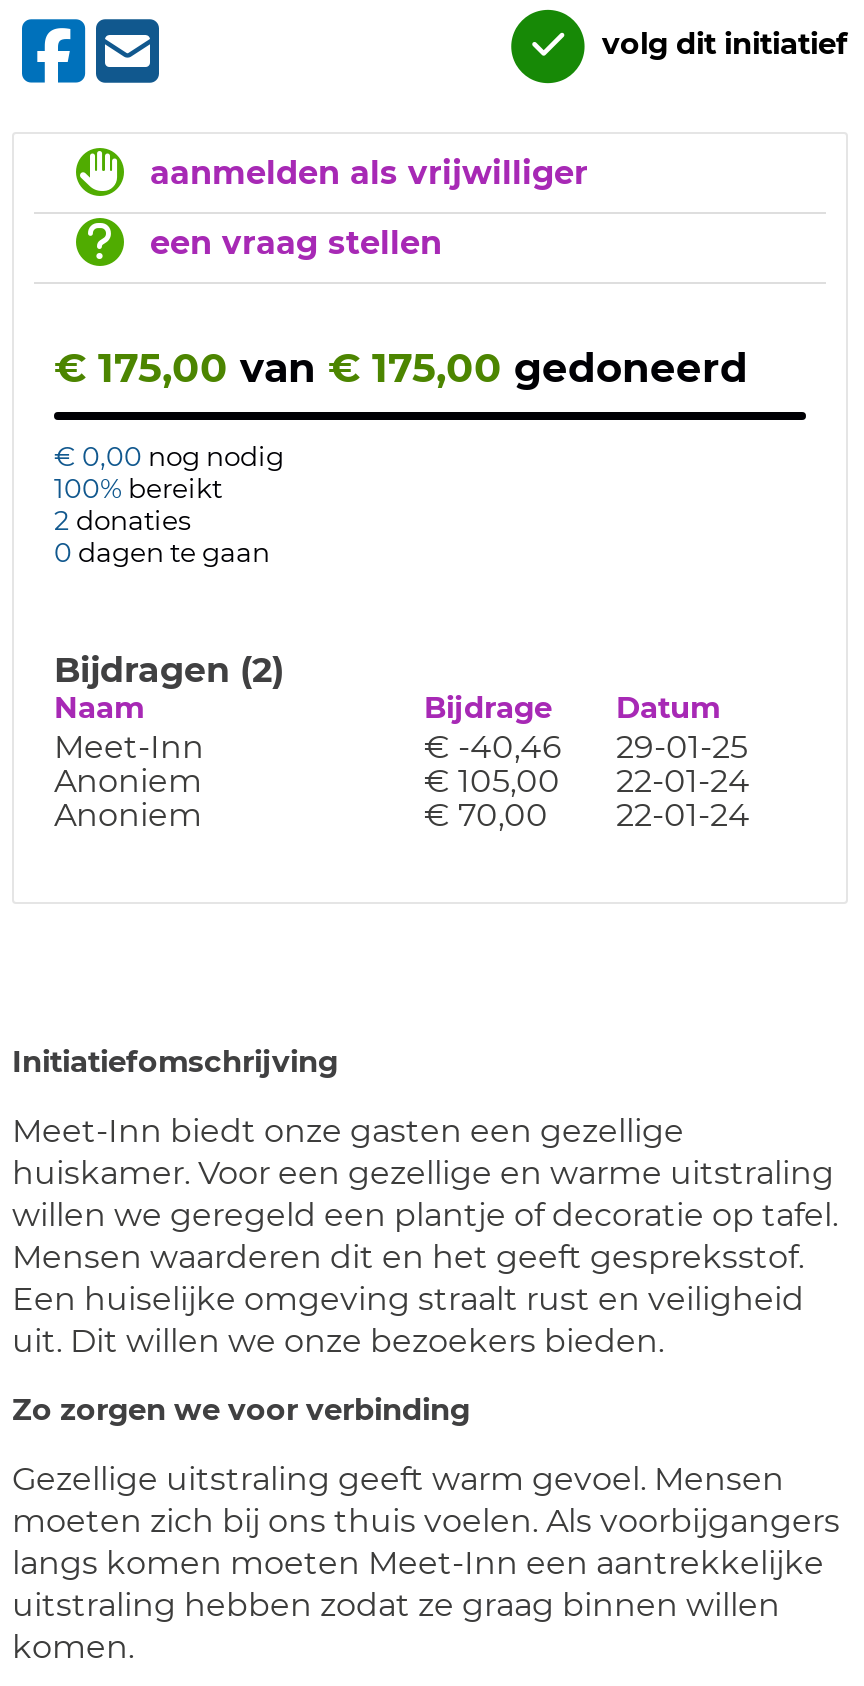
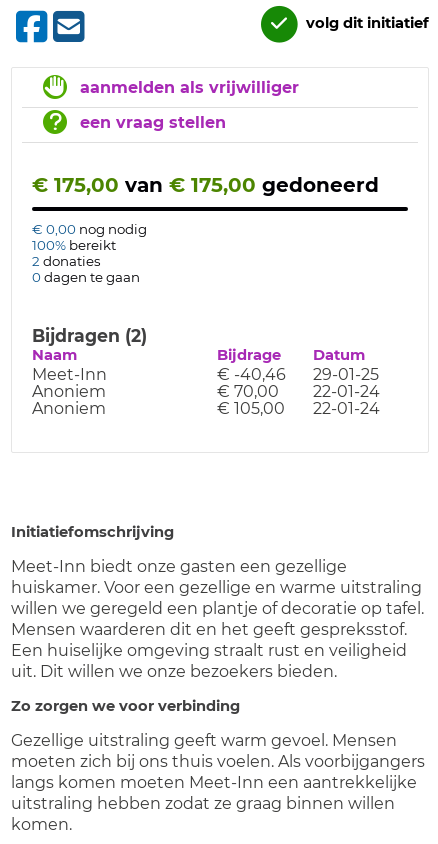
[424,762,750,800] € 105,00 22-01-24 -> [217,382,380,401] € 70,00 22-01-24
[424,796,750,834] € 70,00 22-01-24 -> [217,399,380,418] € 105,00 22-01-24

